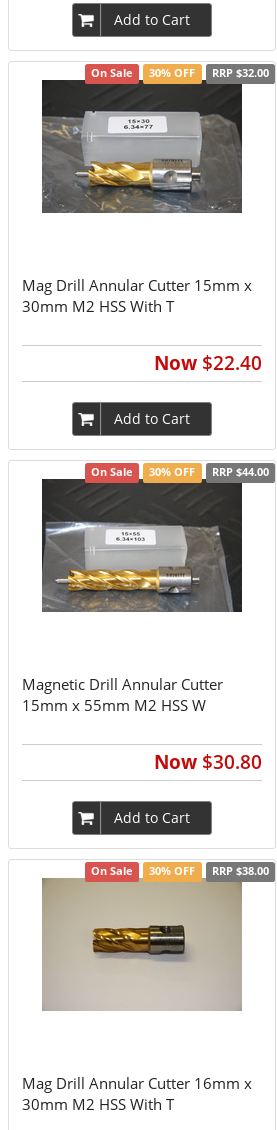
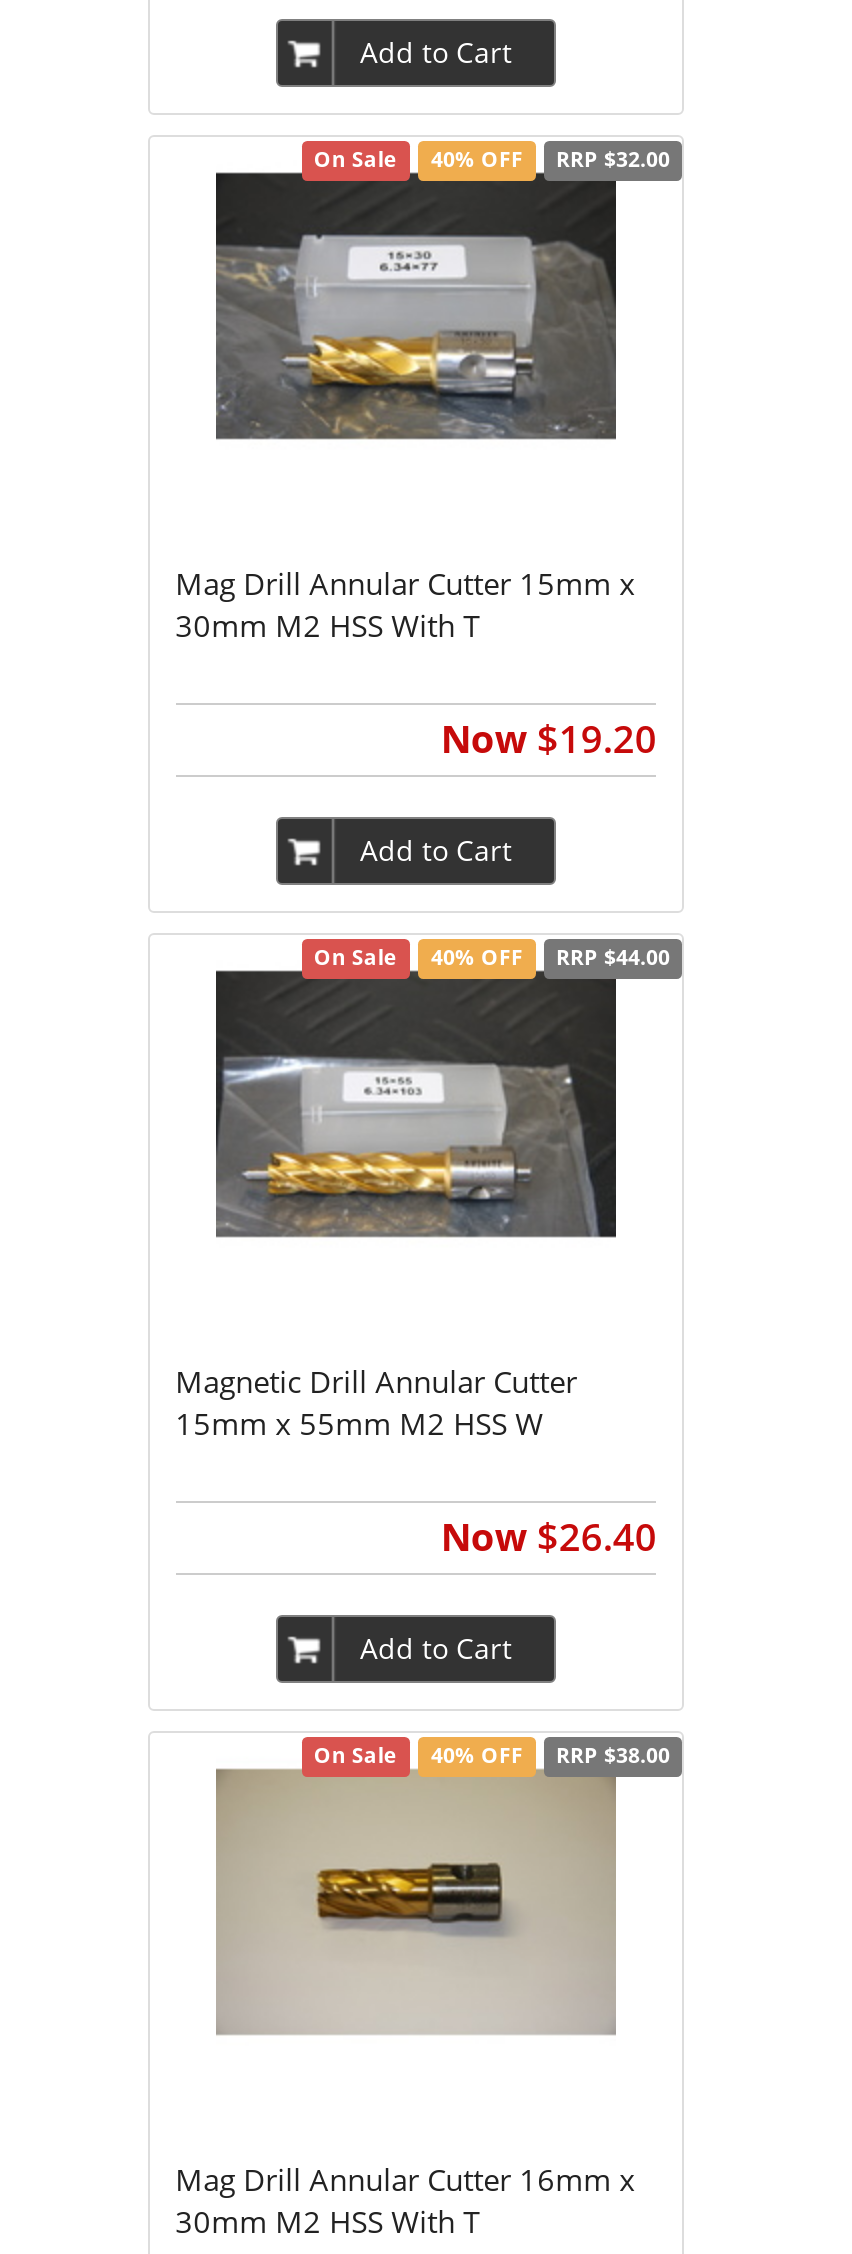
[91,66,269,80] On Sale 30% OFF RRP $32.00 -> [314,146,670,174] On Sale 40% OFF RRP $32.00
[154,350,262,376] Now $22.40 -> [441,714,657,766] Now $19.20
[91,465,269,479] On Sale 30% OFF RRP $44.00 -> [314,944,670,972] On Sale 40% OFF RRP $44.00
[154,749,262,775] Now $30.80 -> [441,1512,657,1564] Now $26.40
[91,864,269,878] On Sale 30% OFF RRP $38.00 -> [314,1742,670,1770] On Sale 40% OFF RRP $38.00

